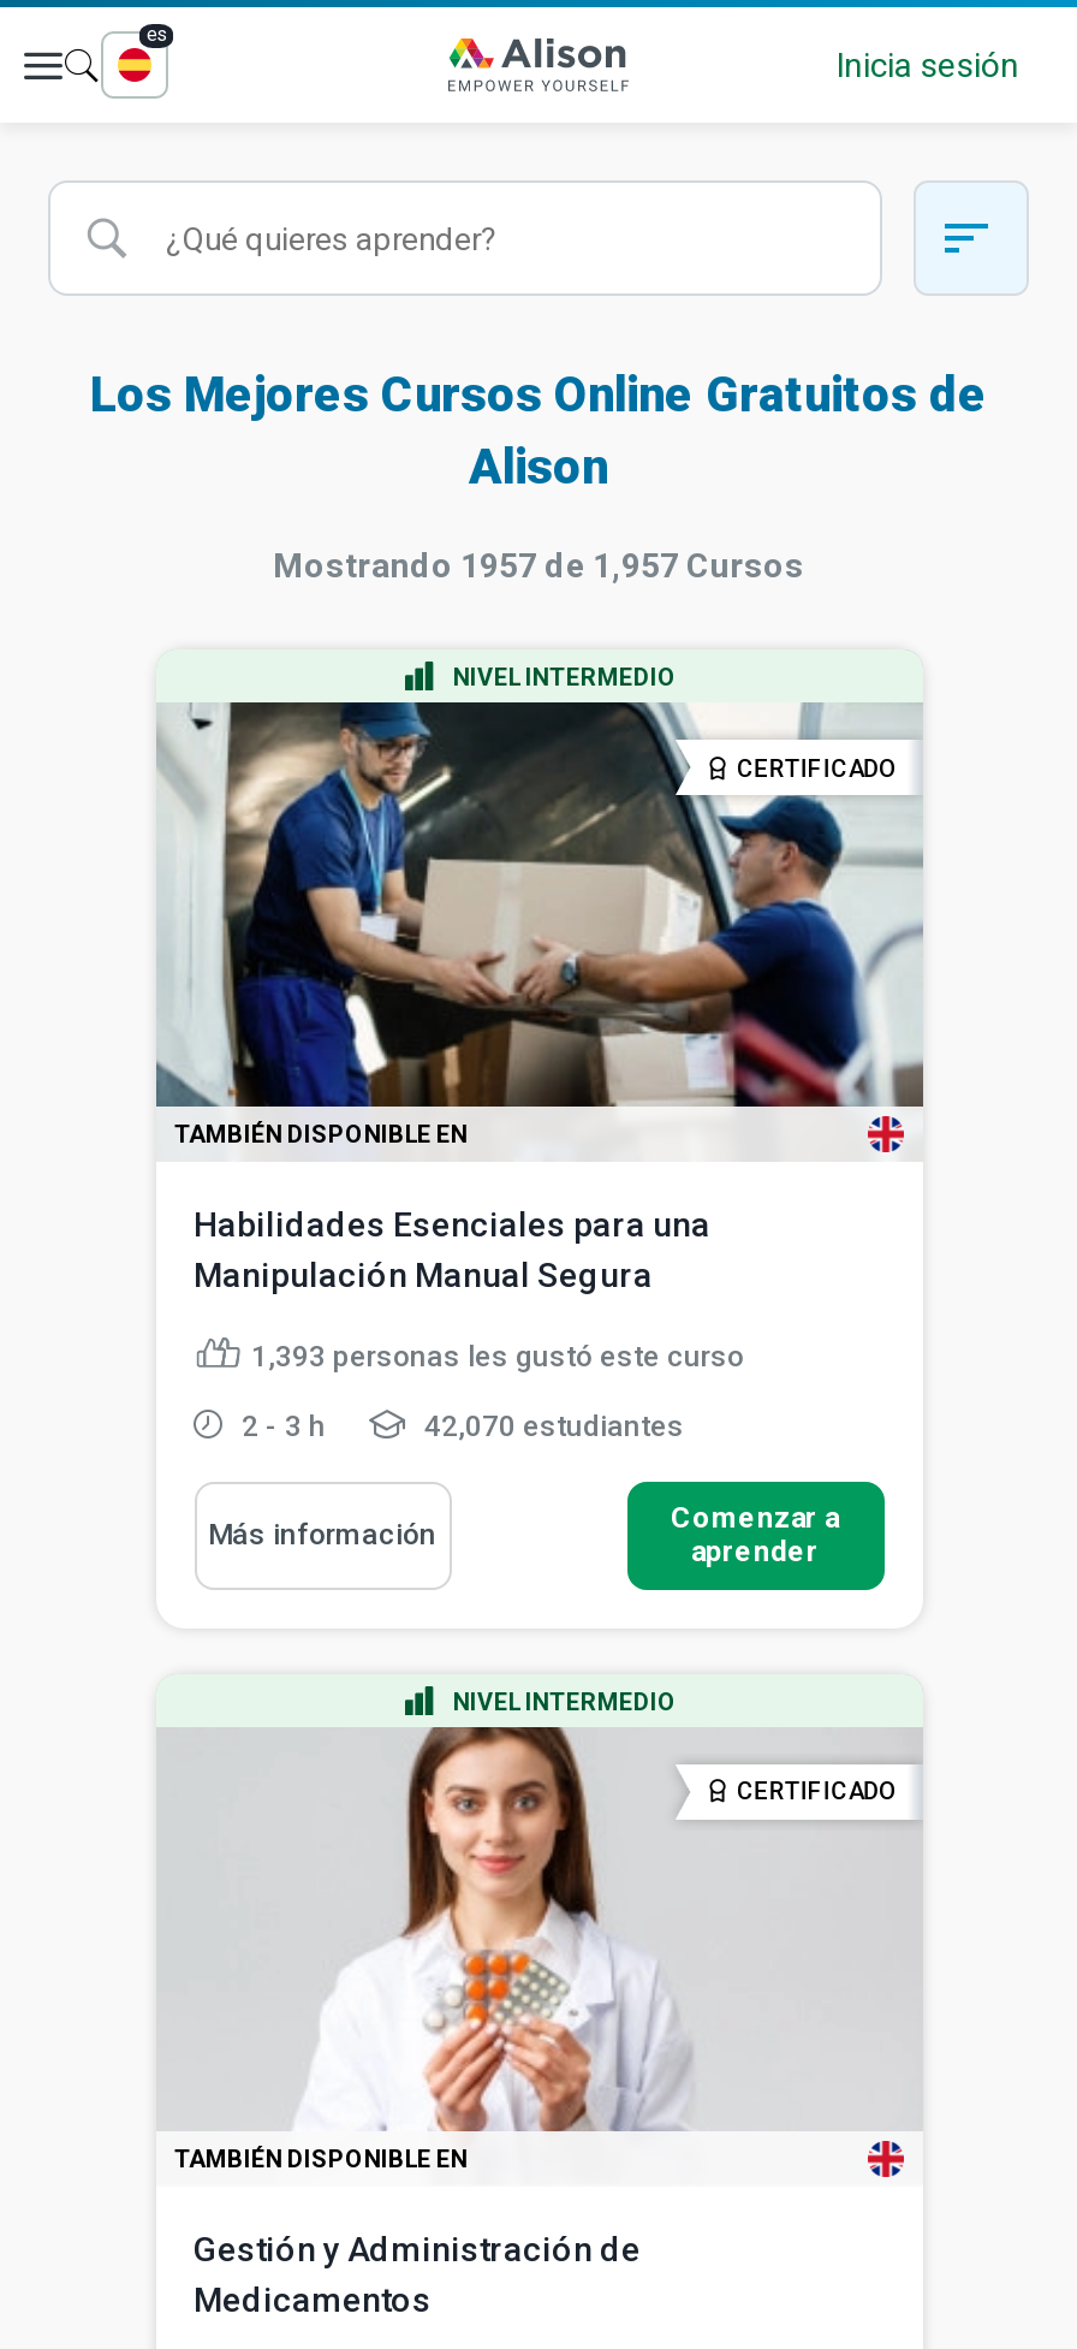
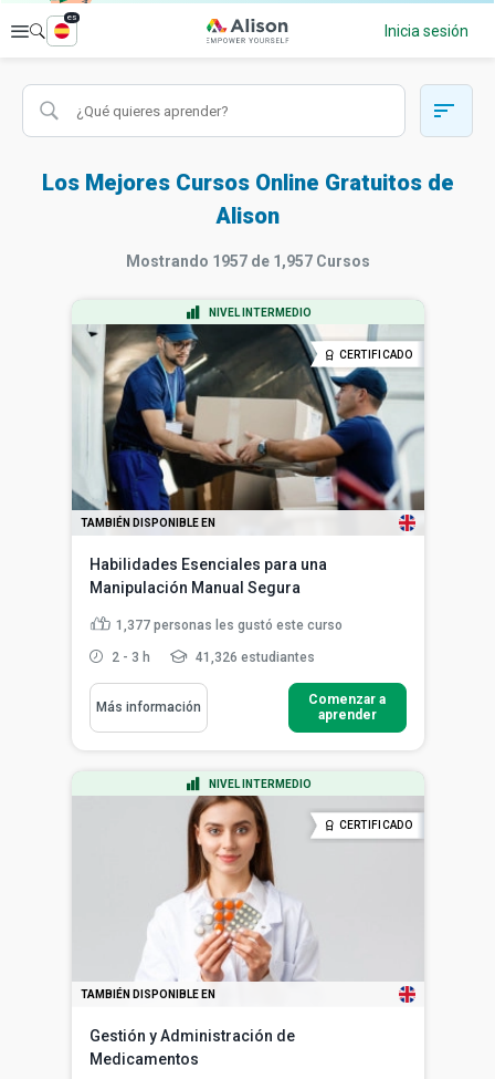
[251,1339,744,1373] 1,393 personas les gustó este curso -> [115,617,342,633] 1,377 personas les gustó este curso
[417,1408,684,1442] 42,070 estudiantes -> [192,649,314,665] 41,326 estudiantes

